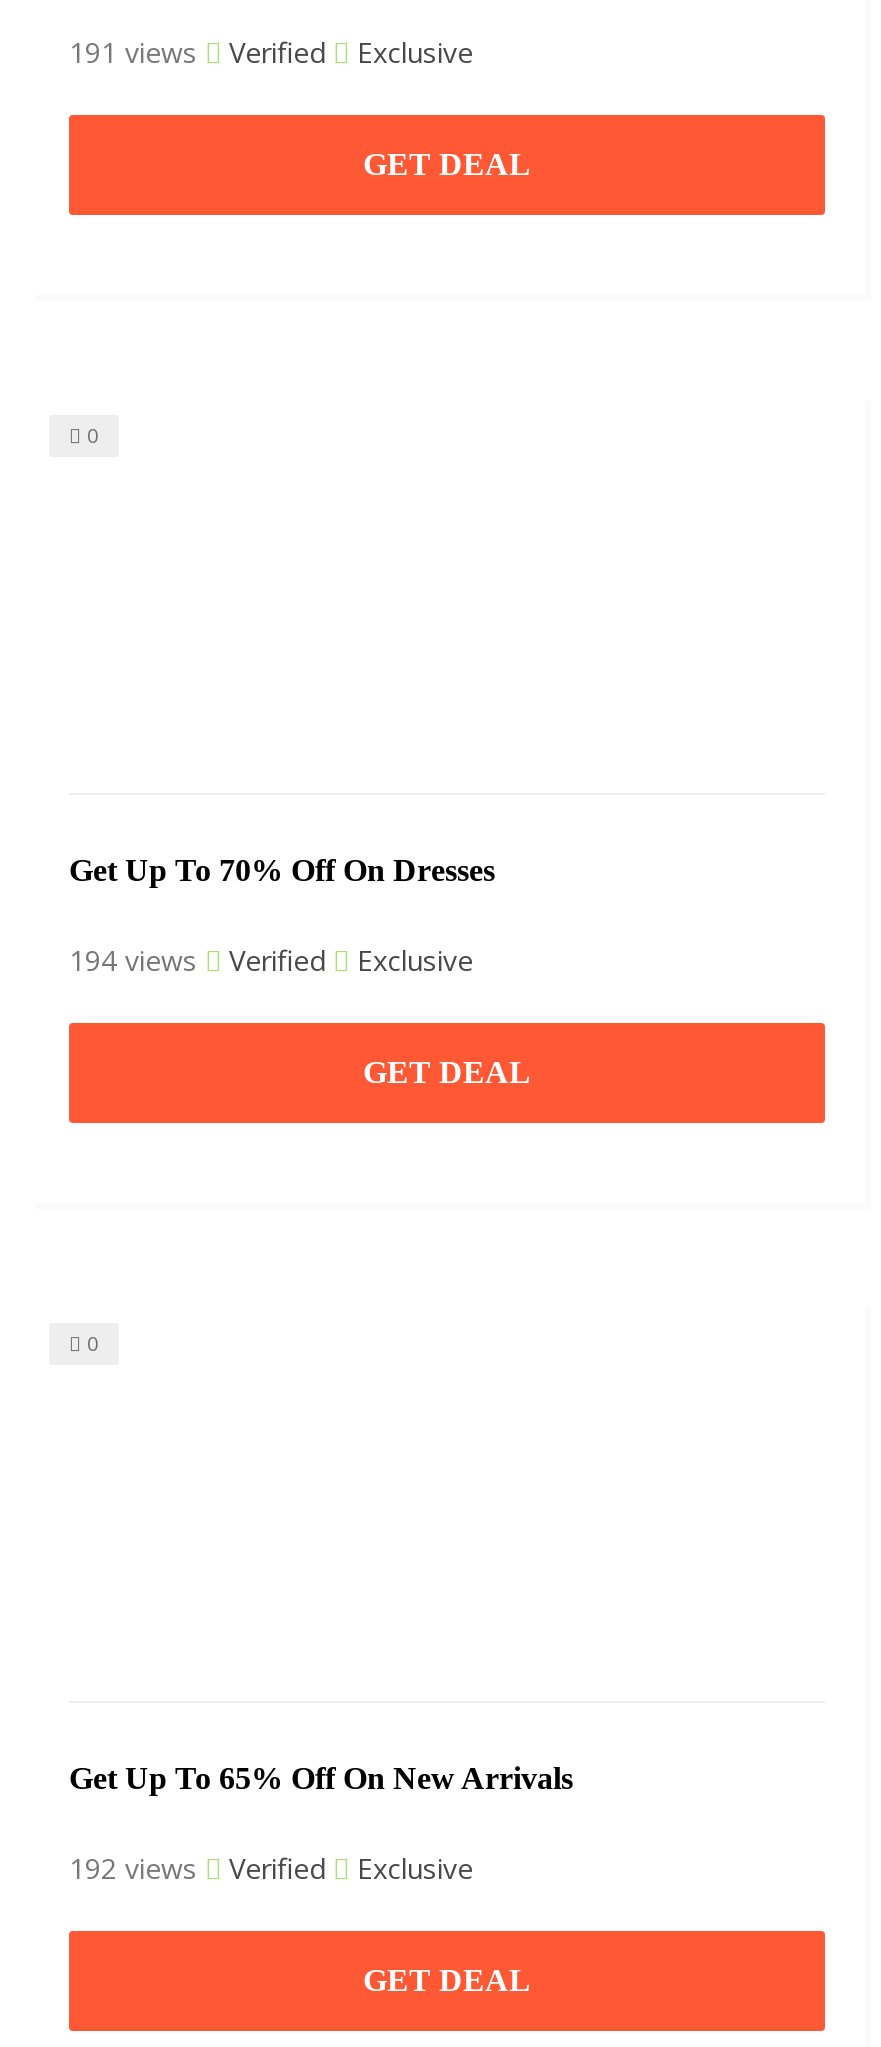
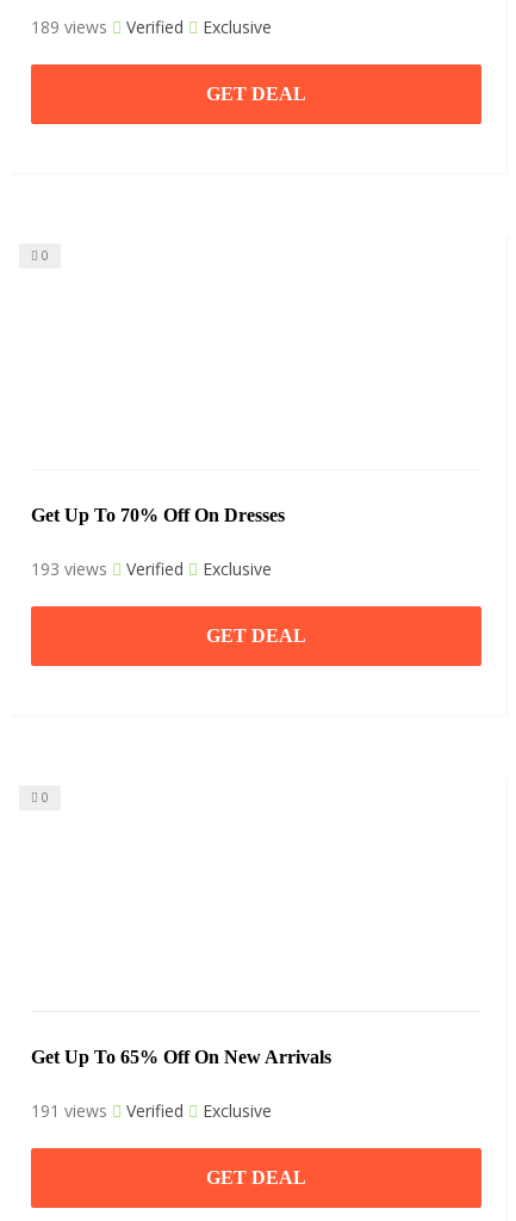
[69,33,473,71] 191 views Verified Exclusive -> [31,16,272,38] 189 views Verified Exclusive
[69,941,473,979] 194 views Verified Exclusive -> [31,557,272,580] 193 views Verified Exclusive
[69,1849,473,1887] 192 views Verified Exclusive -> [31,1099,272,1122] 191 views Verified Exclusive

